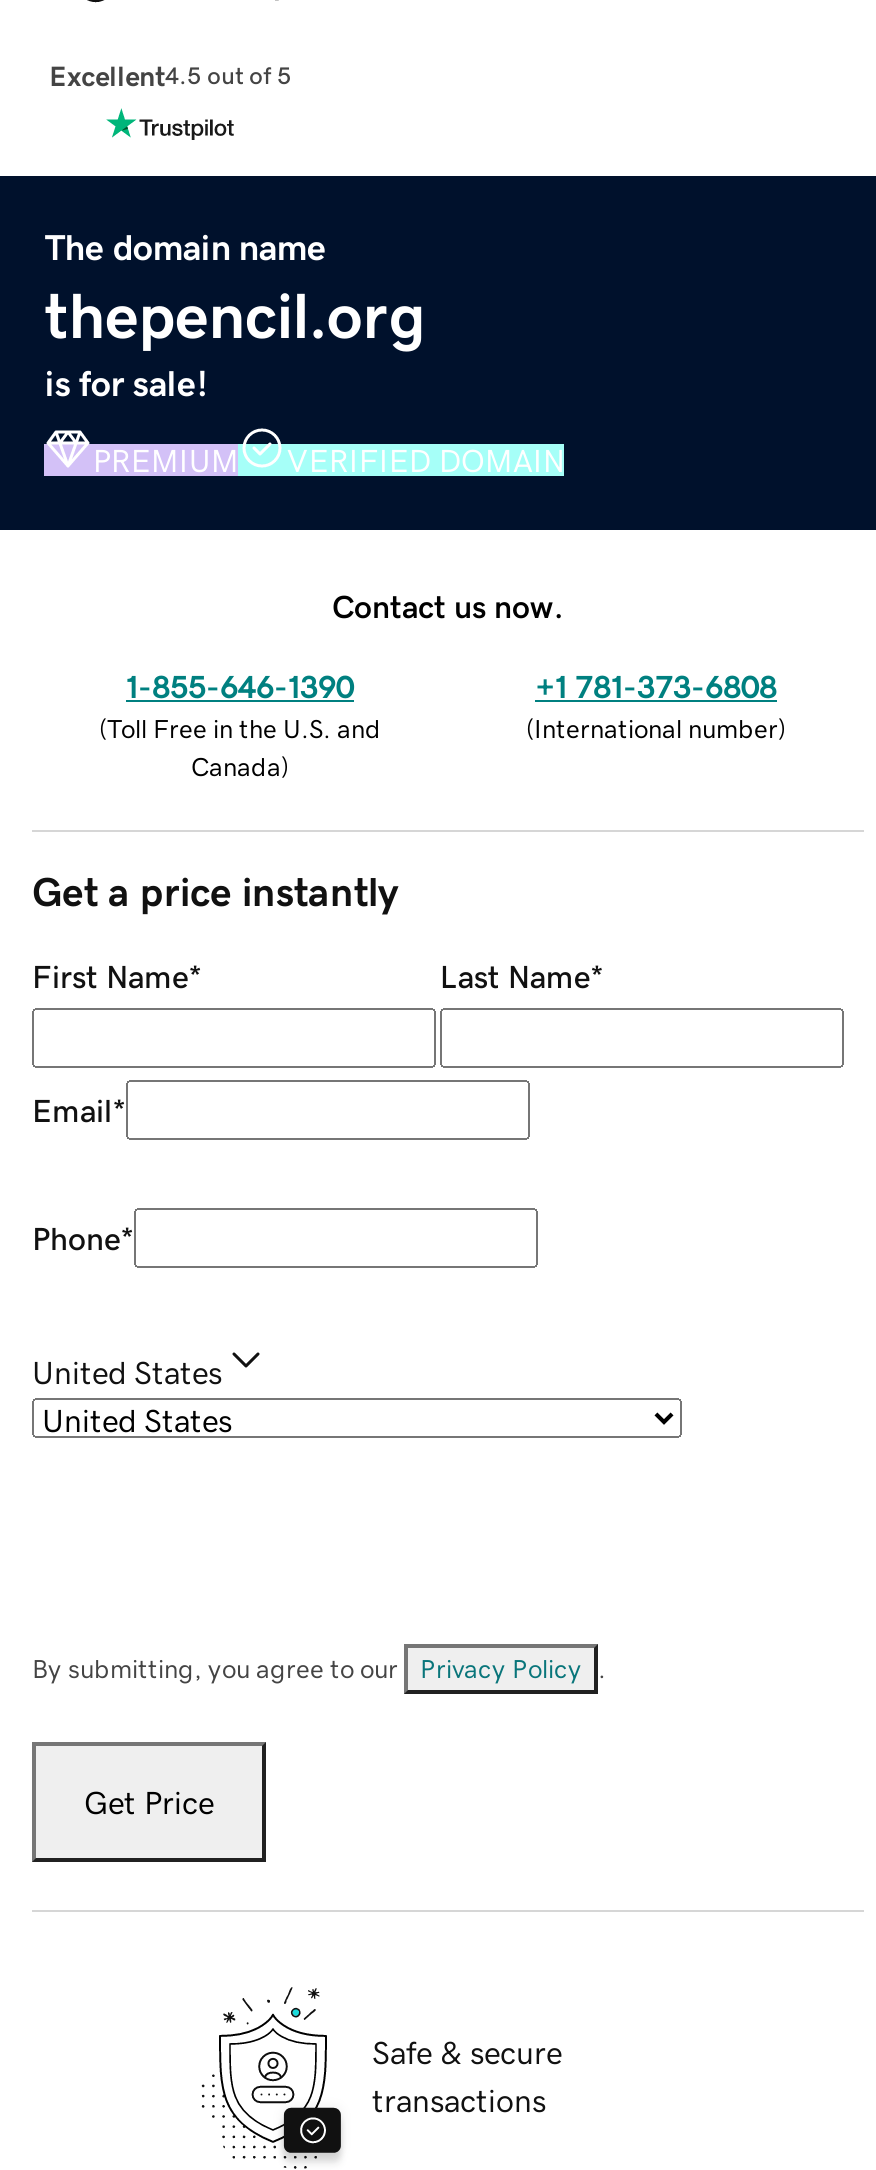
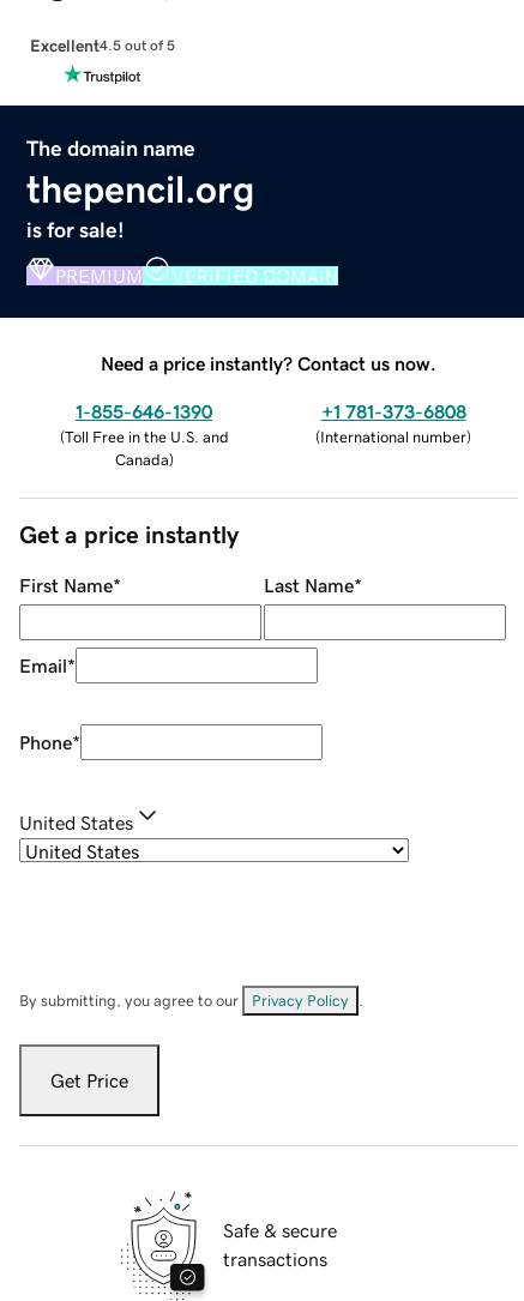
[332,589,564,621] Contact us now. -> [101,353,436,372] Need a price instantly? Contact us now.

